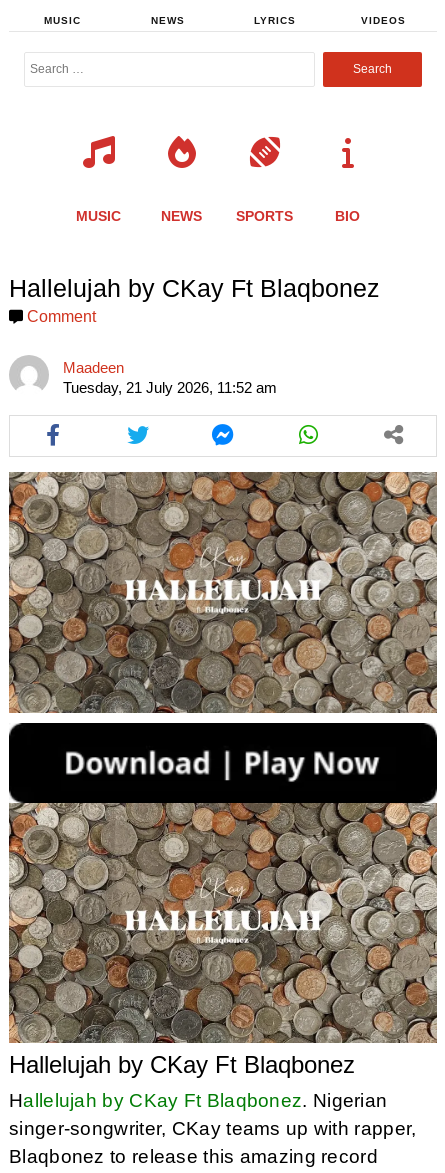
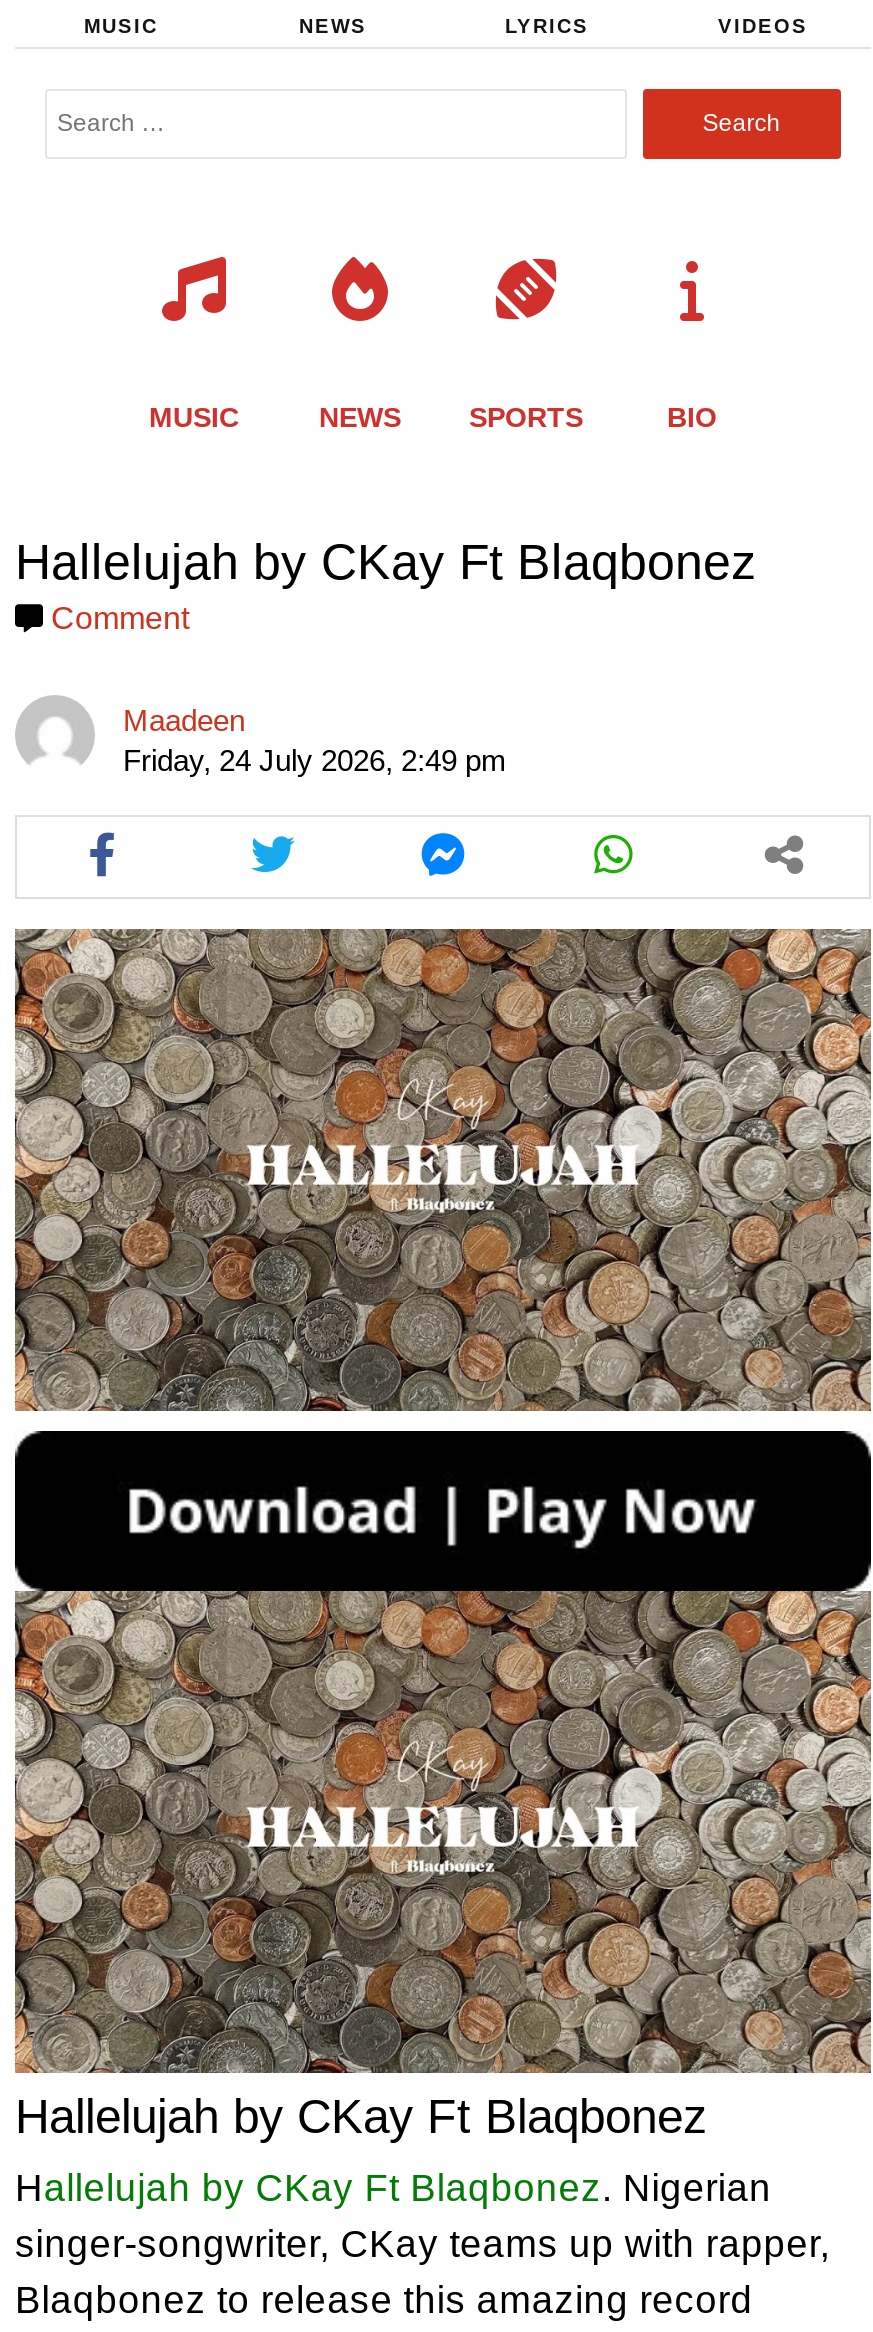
[63,379,277,396] Tuesday, 21 July 2026, 11:52 am -> [123,743,507,777] Friday, 24 July 2026, 2:49 pm

